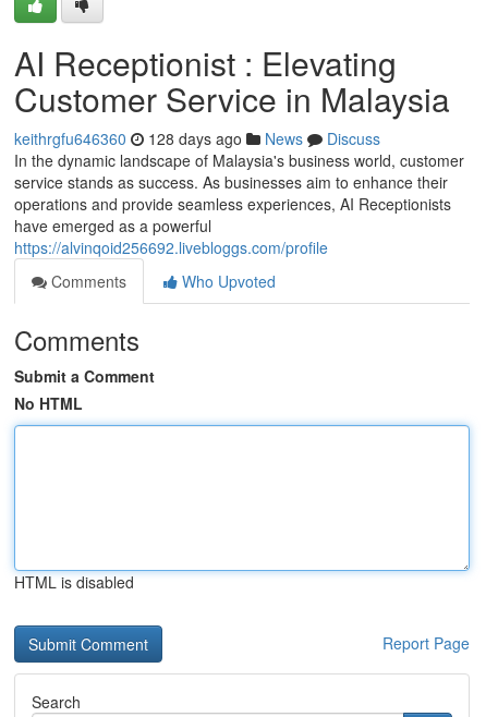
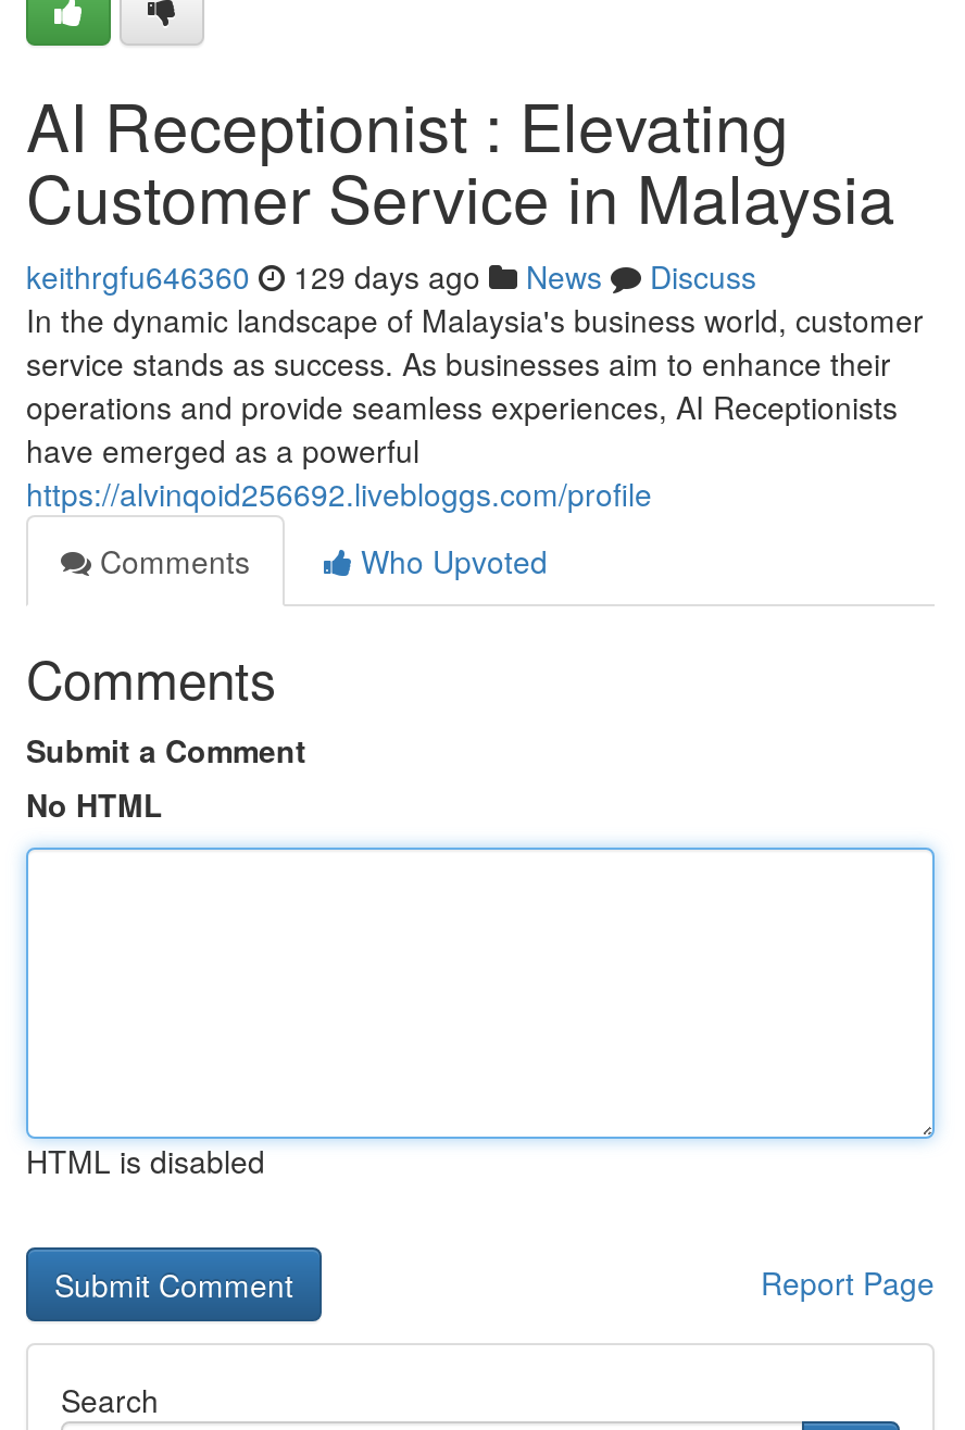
[14,127,380,149] keithrgfu646360 128 days ago News Discuss -> [26,254,756,298] keithrgfu646360 129 days ago News Discuss

